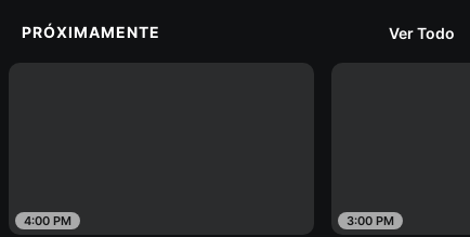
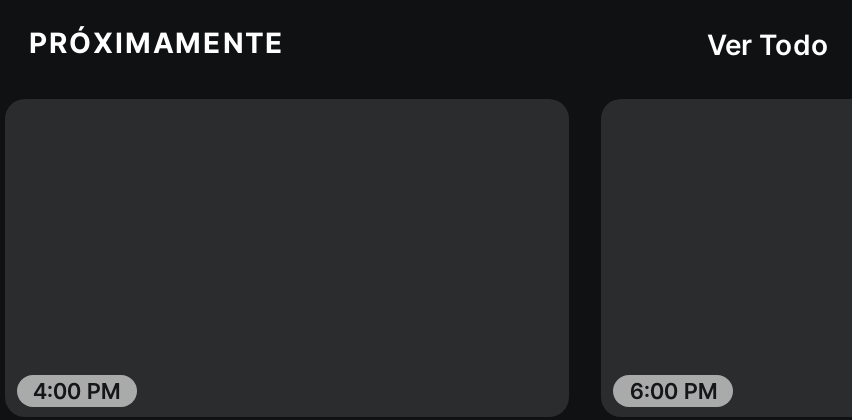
[347,213,395,228] 3:00 PM -> [630,376,718,404] 6:00 PM

